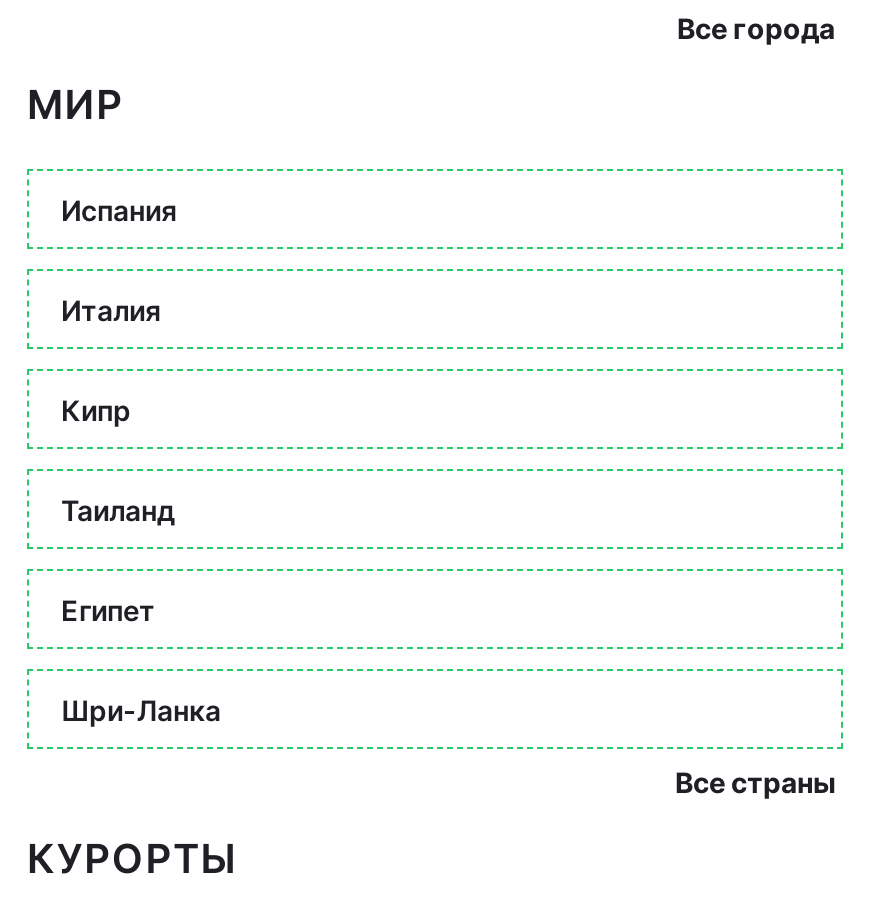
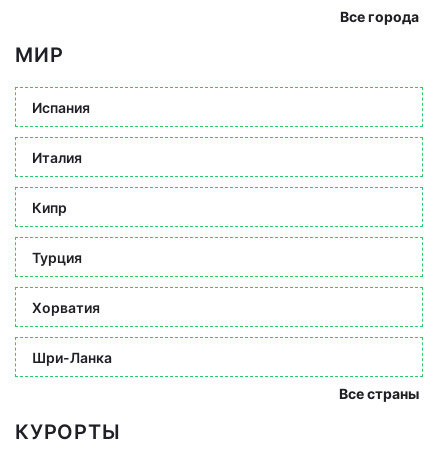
[61,492,175,526] Таиланд -> [32,248,82,265] Турция
[61,592,155,626] Египет -> [32,298,100,315] Хорватия

